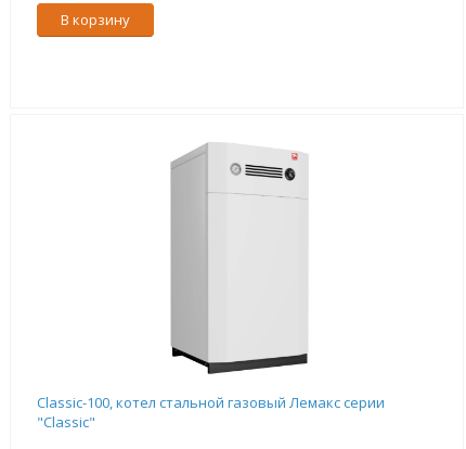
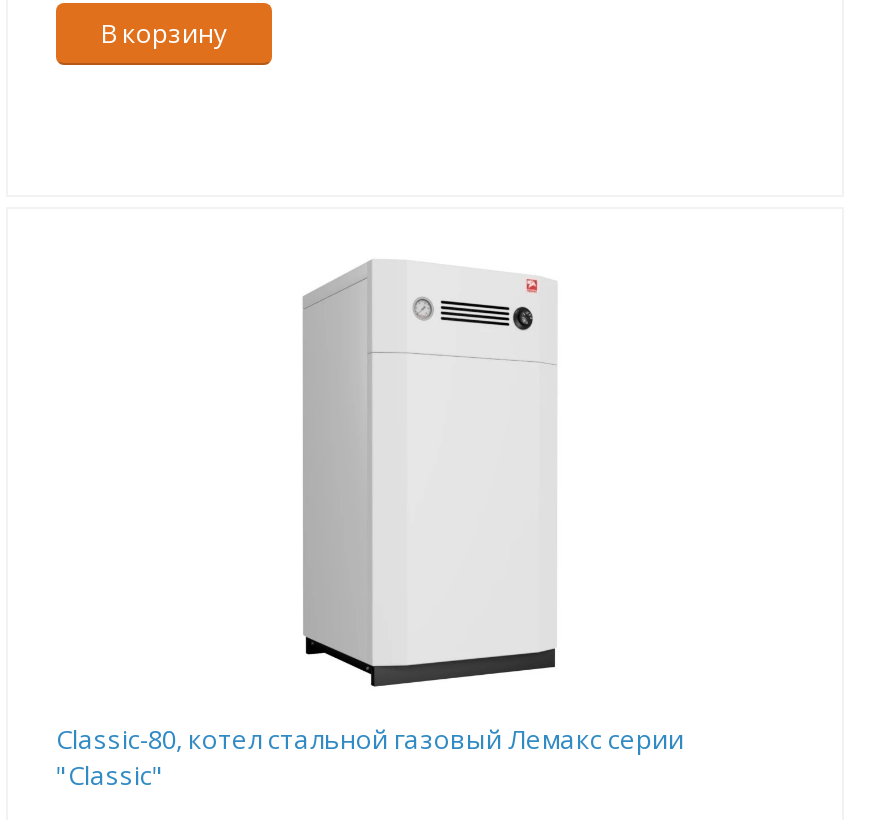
[37,393,385,412] Classic-100, котел стальной газовый Лемакс серии -> [56,721,684,757] Classic-80, котел стальной газовый Лемакс серии

